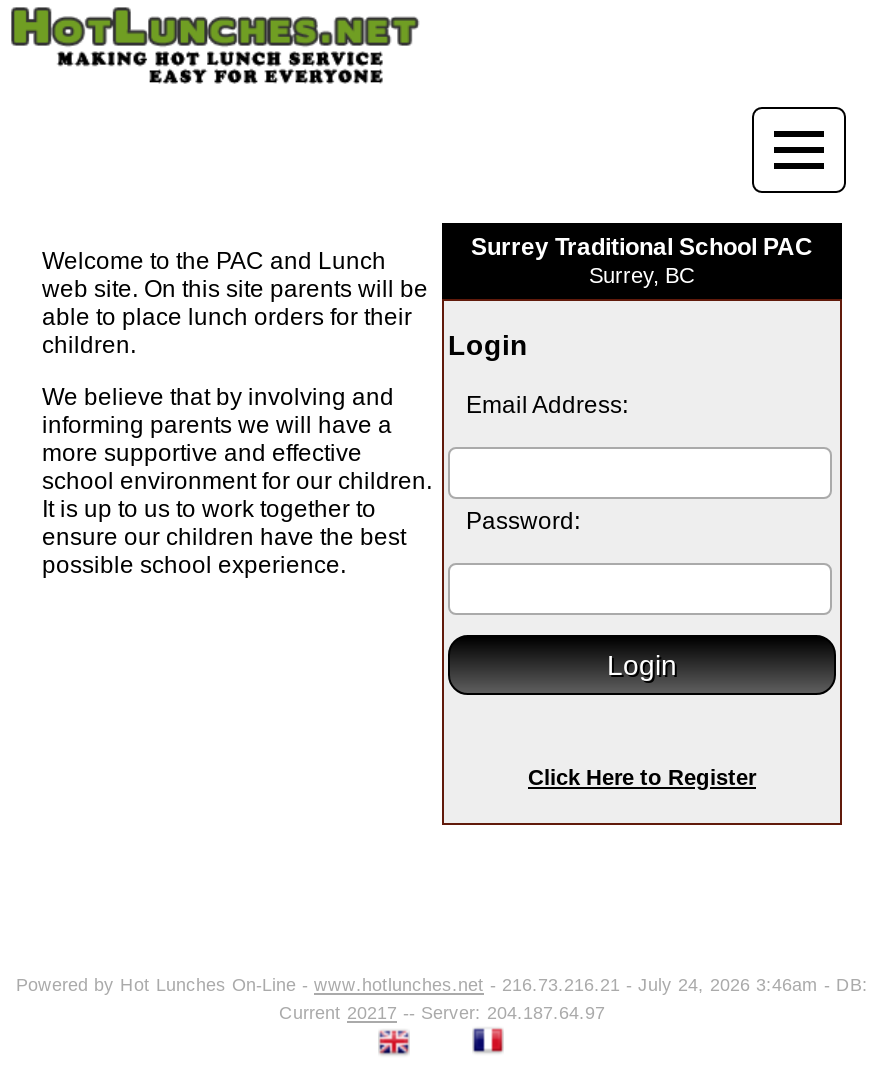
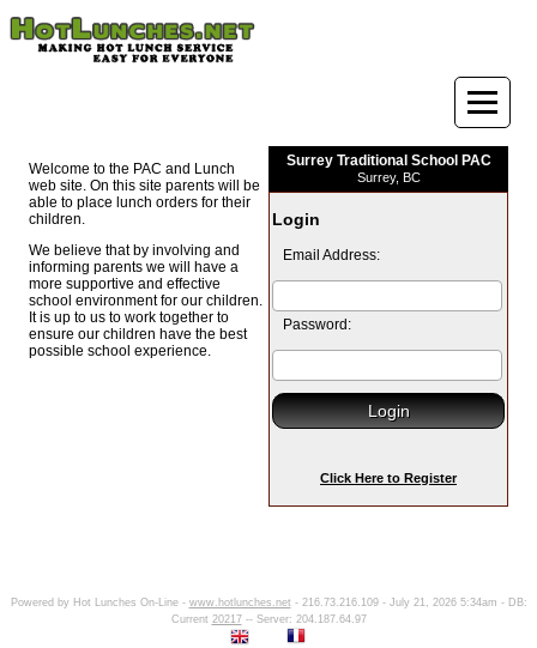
[16,975,868,995] Powered by Hot Lunches On-Line - www.hotlunches.net - 216.73.216.21 - July 24, 2026 3:46am - DB: -> [10,596,527,608] Powered by Hot Lunches On-Line - www.hotlunches.net - 216.73.216.109 - July 21, 2026 5:34am - DB:

